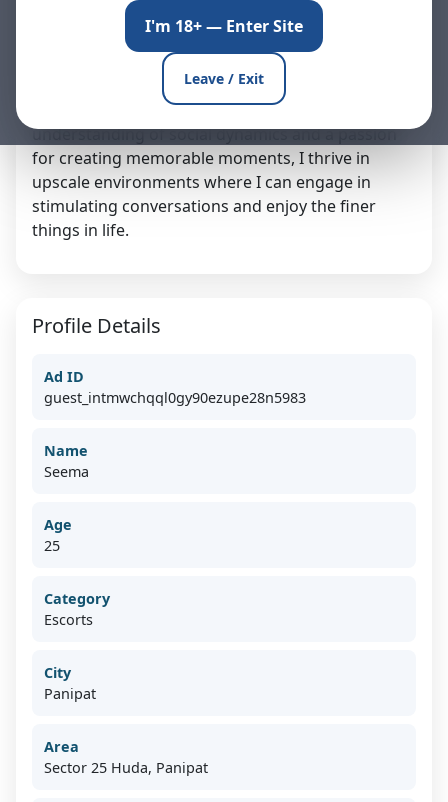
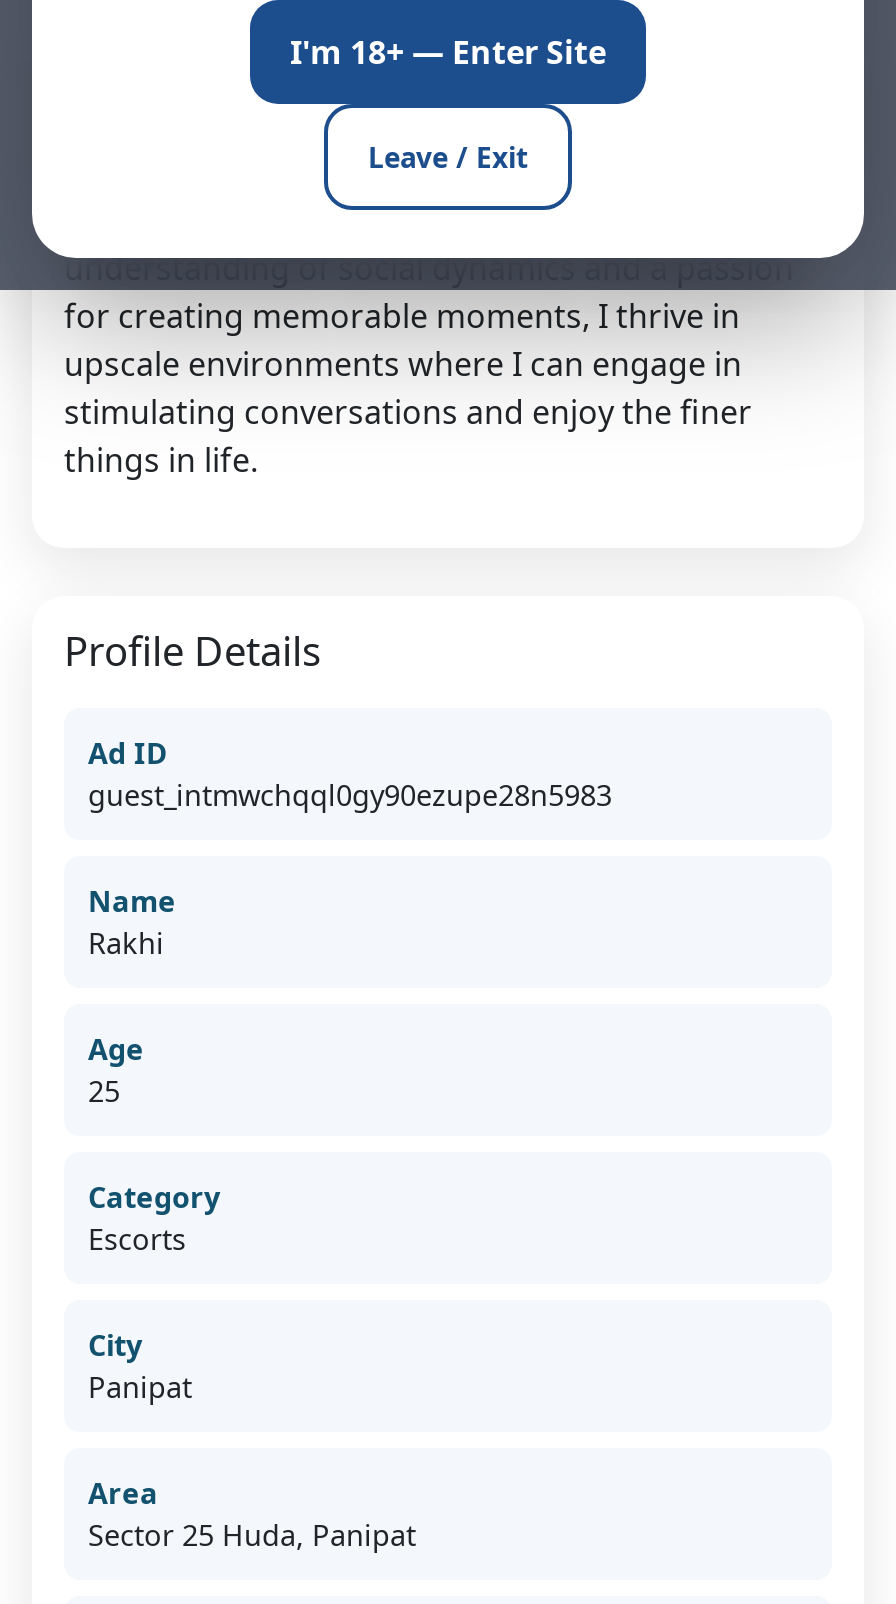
[44,462,89,481] Seema -> [88,924,164,962] Rakhi

